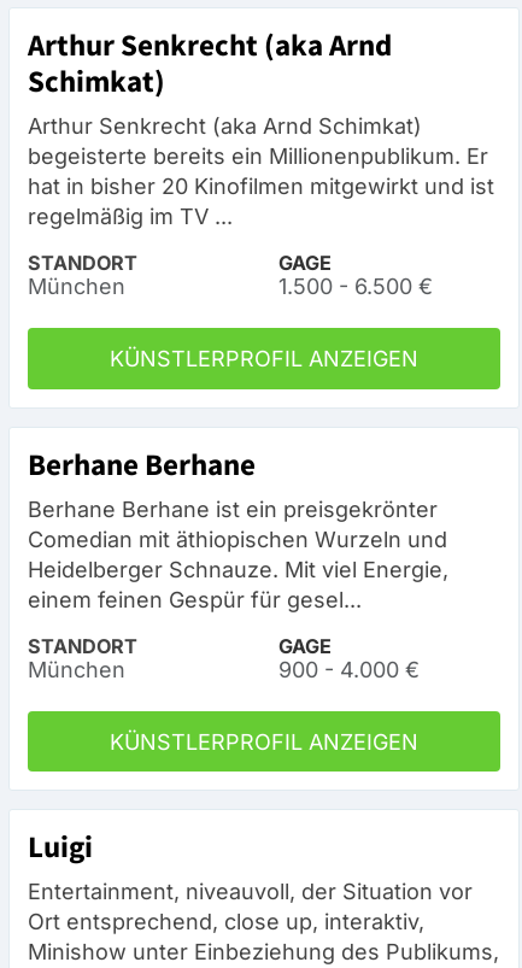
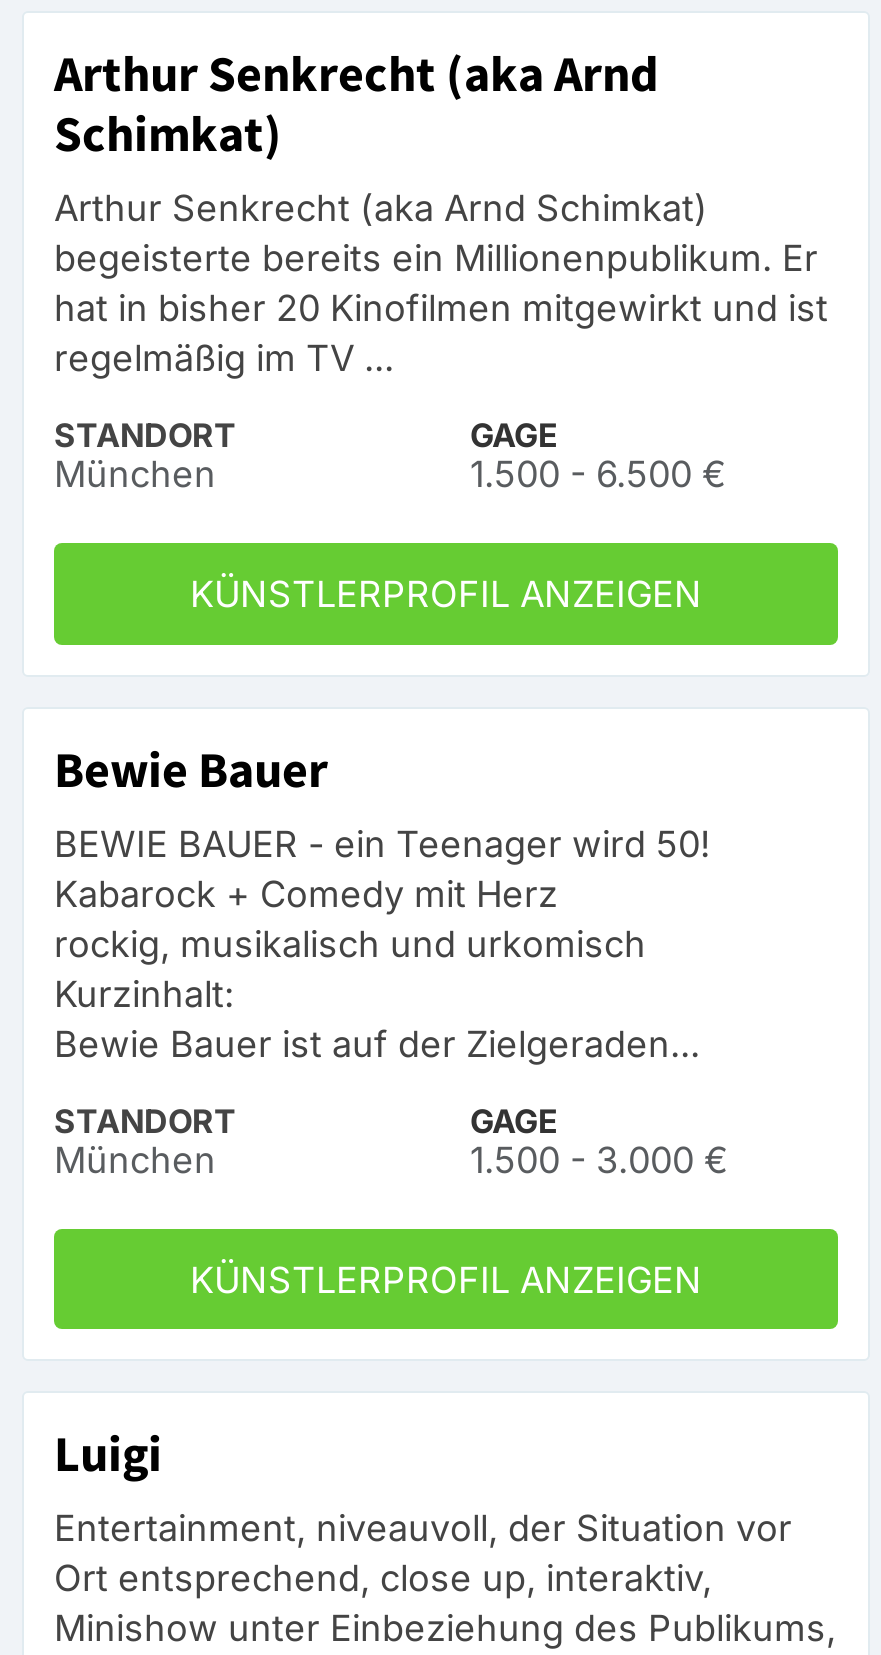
[28,444,448,612] Berhane Berhane | Berhane Berhane ist ein preisgekrönter | Comedian mit äthiopischen Wurzeln und | Heidelberger Schnauze. Mit viel Energie, | einem feinen Gespür für gesel... -> [54,736,710,1064] Bewie Bauer | BEWIE BAUER - ein Teenager wird 50! | Kabarock + Comedy mit Herz | rockig, musikalisch und urkomisch | Kurzinhalt: | Bewie Bauer ist auf der Zielgeraden...
[278,657,420,682] 900 - 4.000 € -> [470,1138,728,1180] 1.500 - 3.000 €

